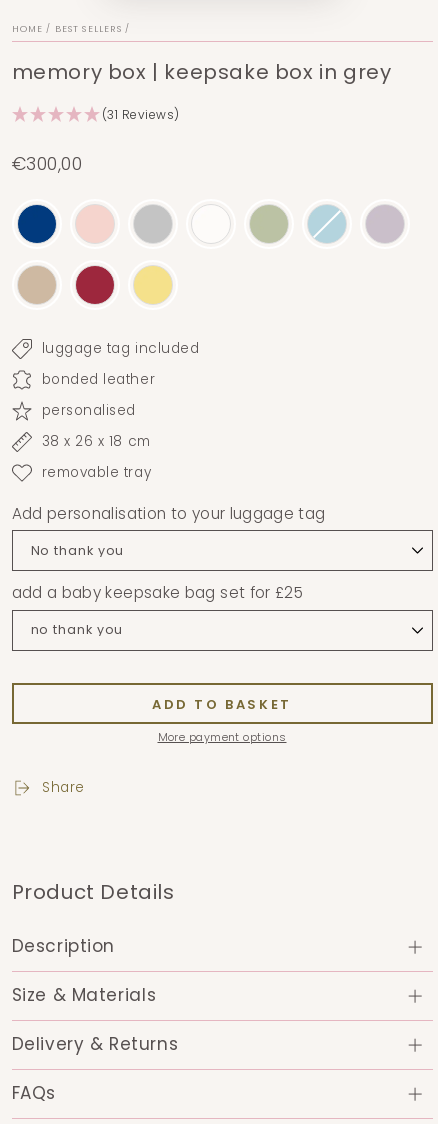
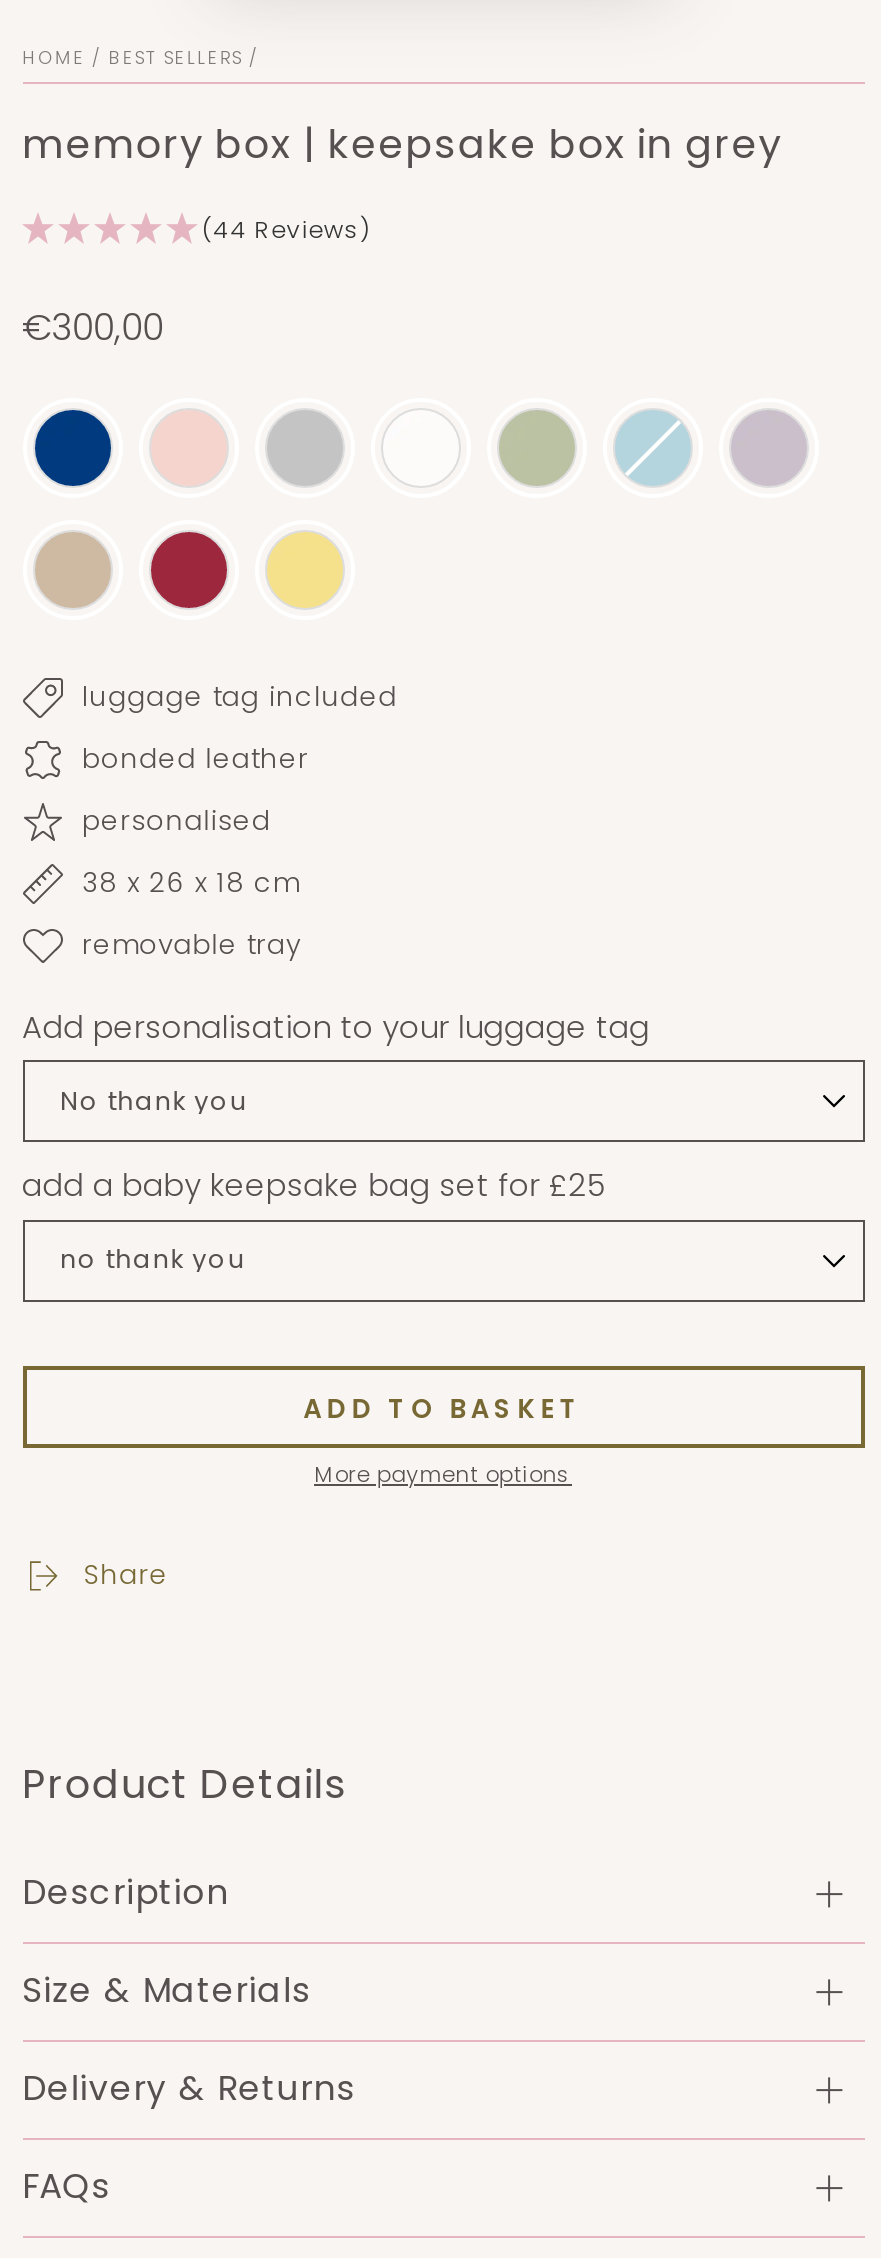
[101,106,180,123] (31 Reviews) -> [202,213,371,247] (44 Reviews)

